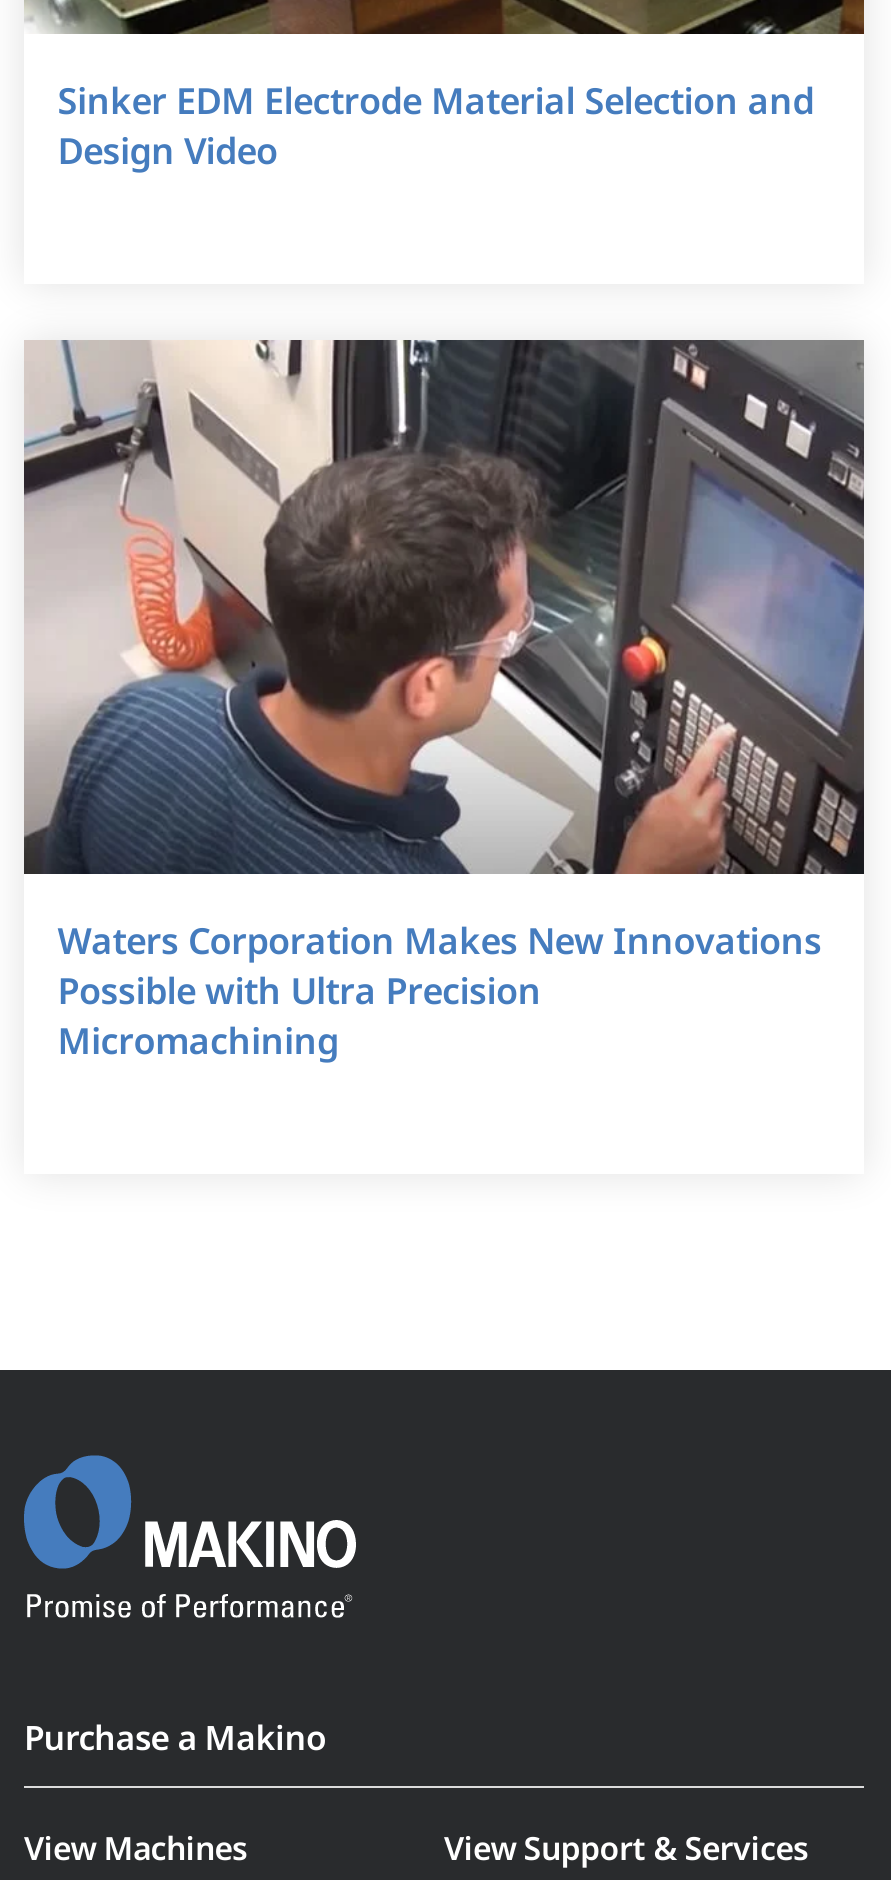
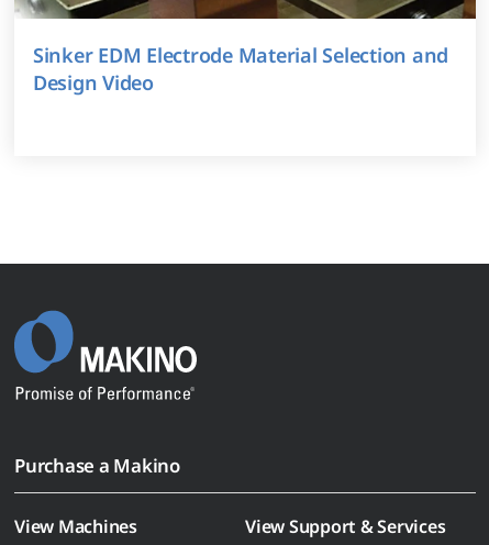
[22,338,866,1064] [image] | Waters Corporation Makes New Innovations | Possible with Ultra Precision | Micromachining -> none

